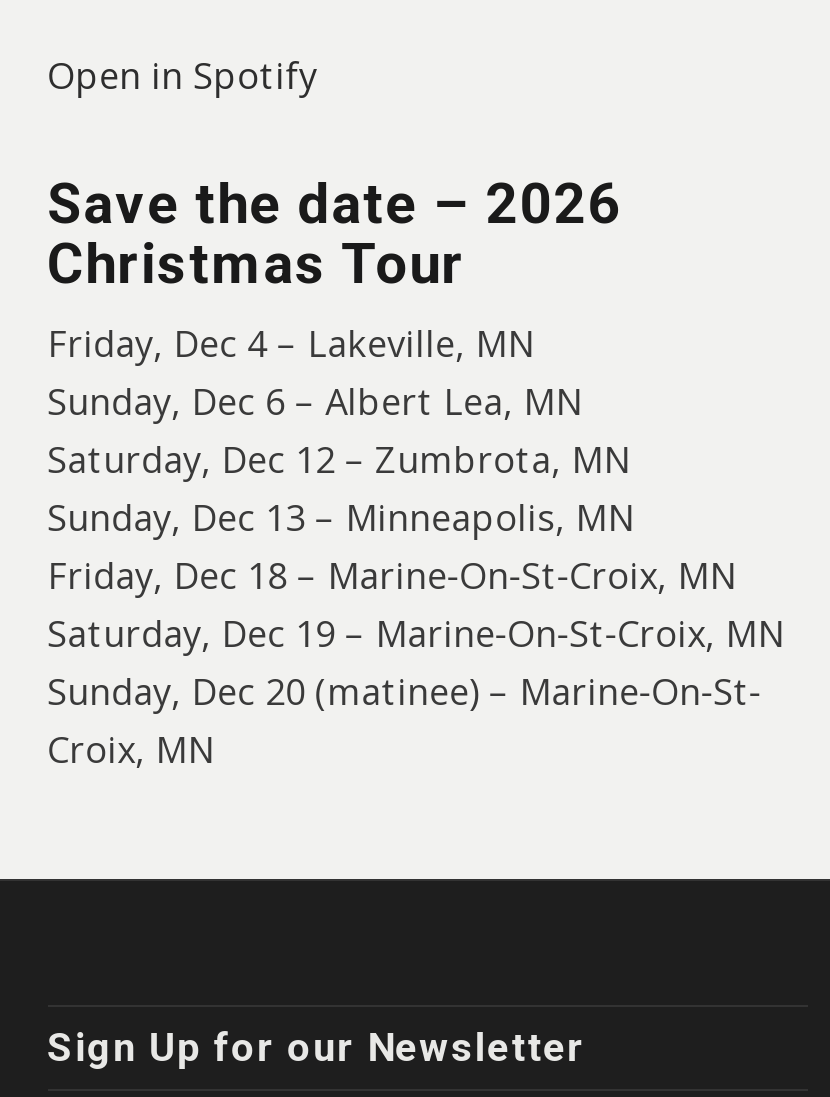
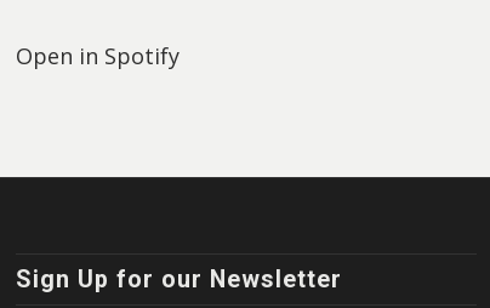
[47,172,785,774] Save the date – 2026 | Christmas Tour | Friday, Dec 4 – Lakeville, MN | Sunday, Dec 6 – Albert Lea, MN | Saturday, Dec 12 – Zumbrota, MN | Sunday, Dec 13 – Minneapolis, MN | Friday, Dec 18 – Marine-On-St-Croix, MN | Saturday, Dec 19 – Marine-On-St-Croix, MN | Sunday, Dec 20 (matinee) – Marine-On-St- | Croix, MN -> none

